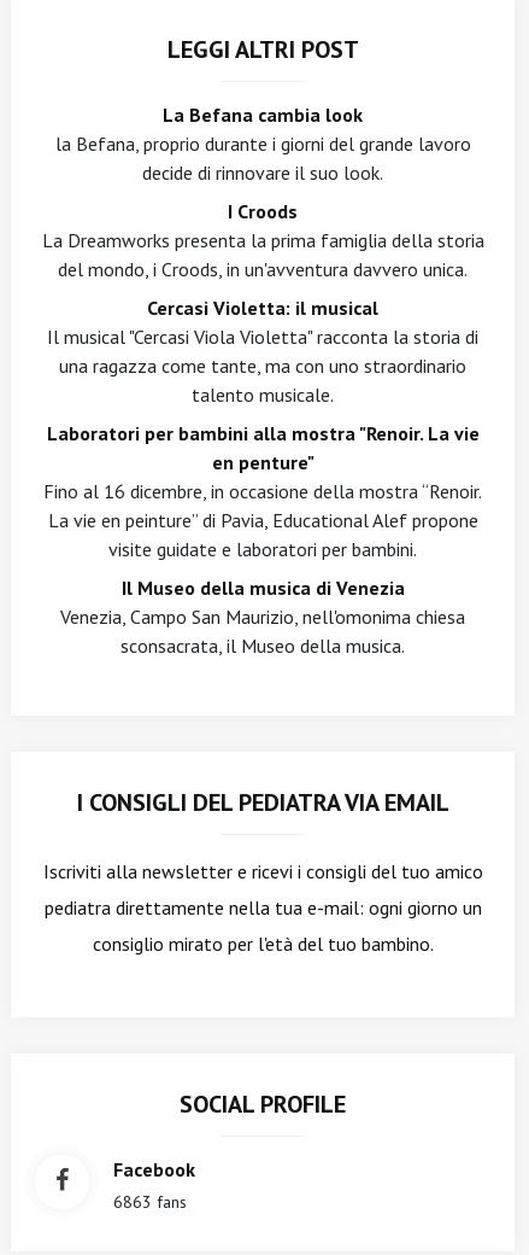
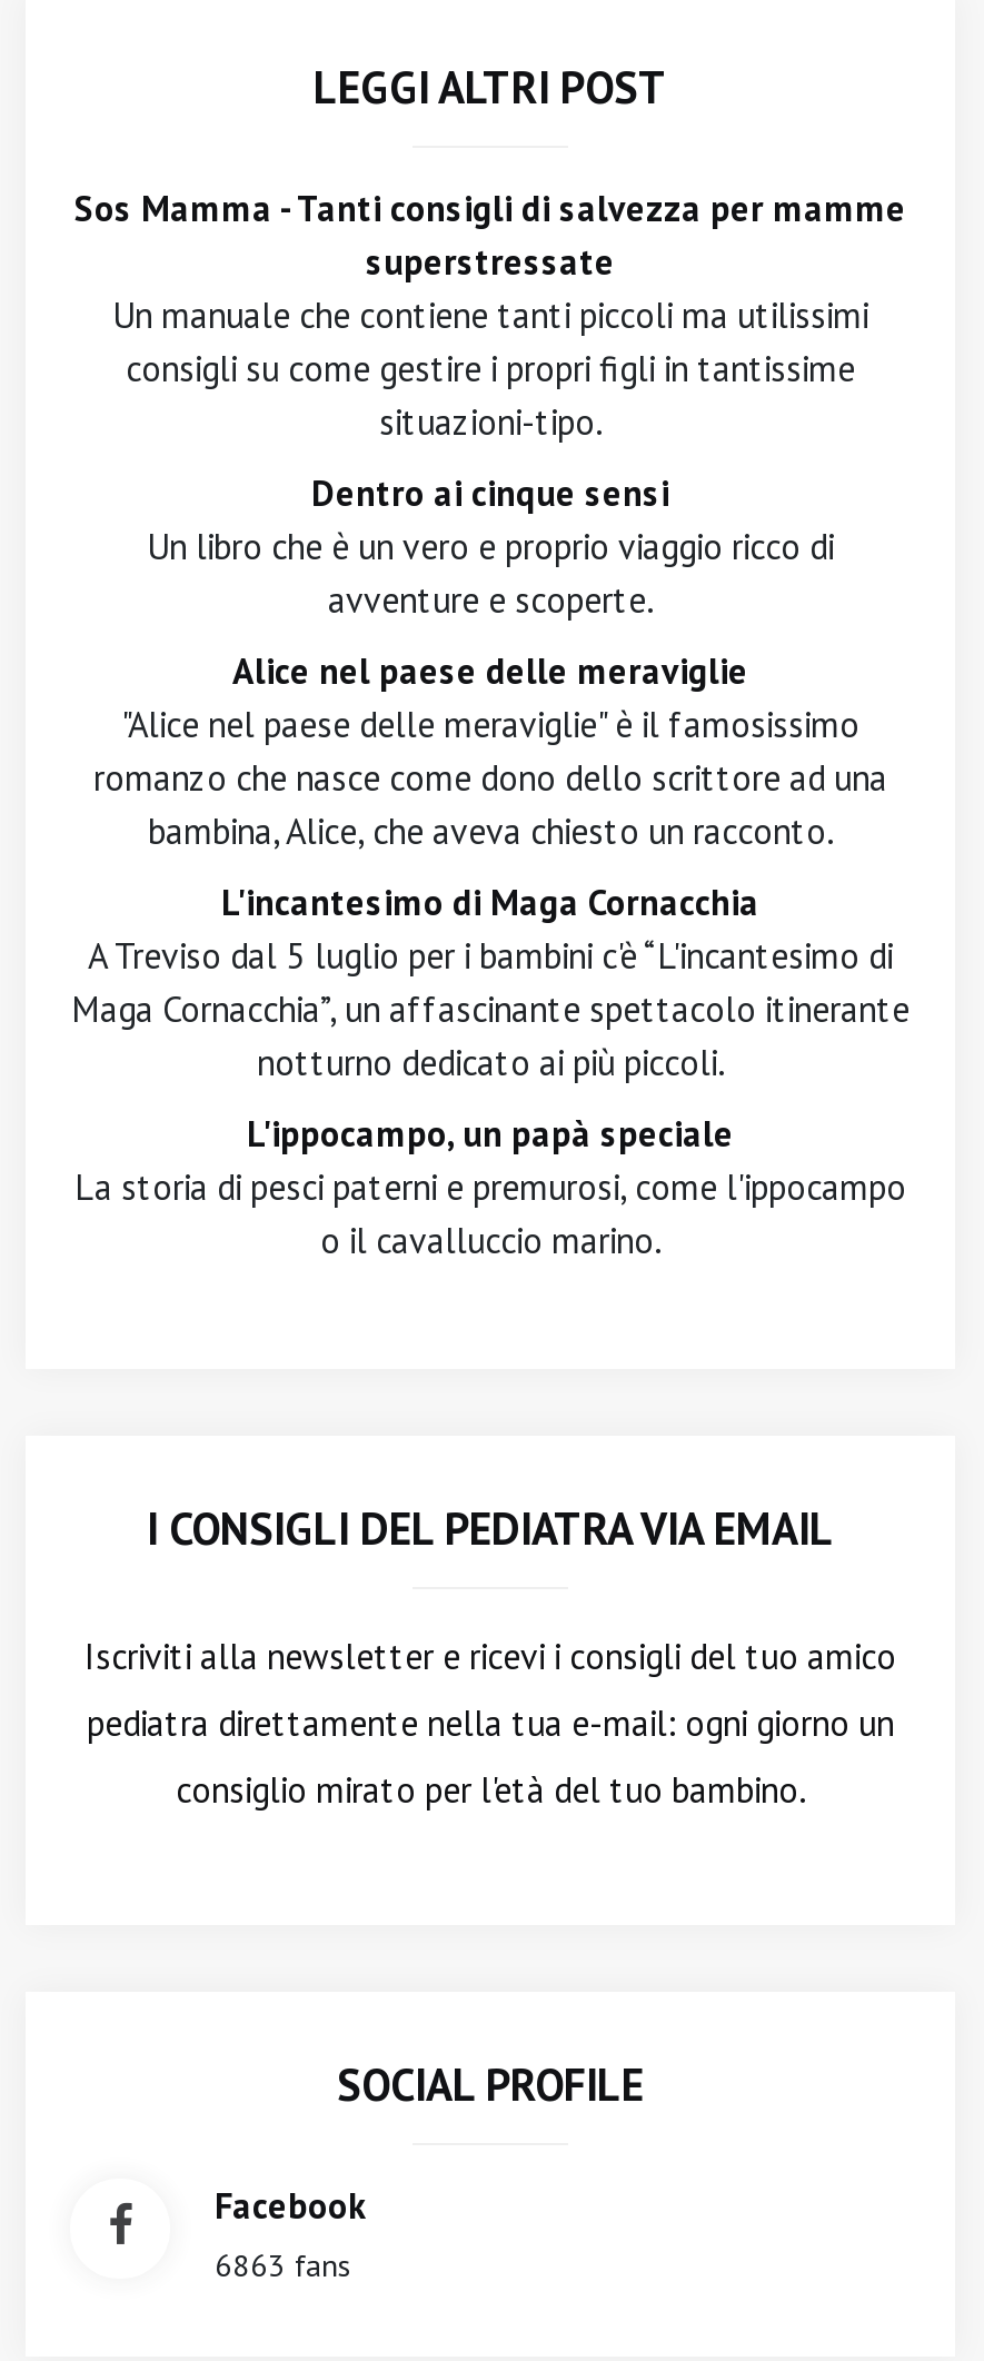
[55,103,471,185] La Befana cambia look | la Befana, proprio durante i giorni del grande lavoro | decide di rinnovare il suo look. -> [74,186,906,444] Sos Mamma - Tanti consigli di salvezza per mamme | superstressate | Un manuale che contiene tanti piccoli ma utilissimi | consigli su come gestire i propri figli in tantissime | situazioni-tipo.
[42,199,484,281] I Croods | La Dreamworks presenta la prima famiglia della storia | del mondo, i Croods, in un'avventura davvero unica. -> [147,470,834,622] Dentro ai cinque sensi | Un libro che è un vero e proprio viaggio ricco di | avventure e scoperte.
[47,296,478,407] Cercasi Violetta: il musical | Il musical "Cercasi Viola Violetta" racconta la storia di | una ragazza come tante, ma con uno straordinario | talento musicale. -> [93,648,887,853] Alice nel paese delle meraviglie | "Alice nel paese delle meraviglie" è il famosissimo | romanzo che nasce come dono dello scrittore ad una | bambina, Alice, che aveva chiesto un racconto.
[43,421,482,561] Laboratori per bambini alla mostra "Renoir. La vie | en penture" | Fino al 16 dicembre, in occasione della mostra “Renoir. | La vie en peinture” di Pavia, Educational Alef propone | visite guidate e laboratori per bambini. -> [71,880,910,1084] L'incantesimo di Maga Cornacchia | A Treviso dal 5 luglio per i bambini c'è “L'incantesimo di | Maga Cornacchia”, un affascinante spettacolo itinerante | notturno dedicato ai più piccoli.
[60,576,465,658] Il Museo della musica di Venezia | Venezia, Campo San Maurizio, nell'omonima chiesa | sconsacrata, il Museo della musica. -> [74,1111,906,1262] L'ippocampo, un papà speciale | La storia di pesci paterni e premurosi, come l'ippocampo | o il cavalluccio marino.

